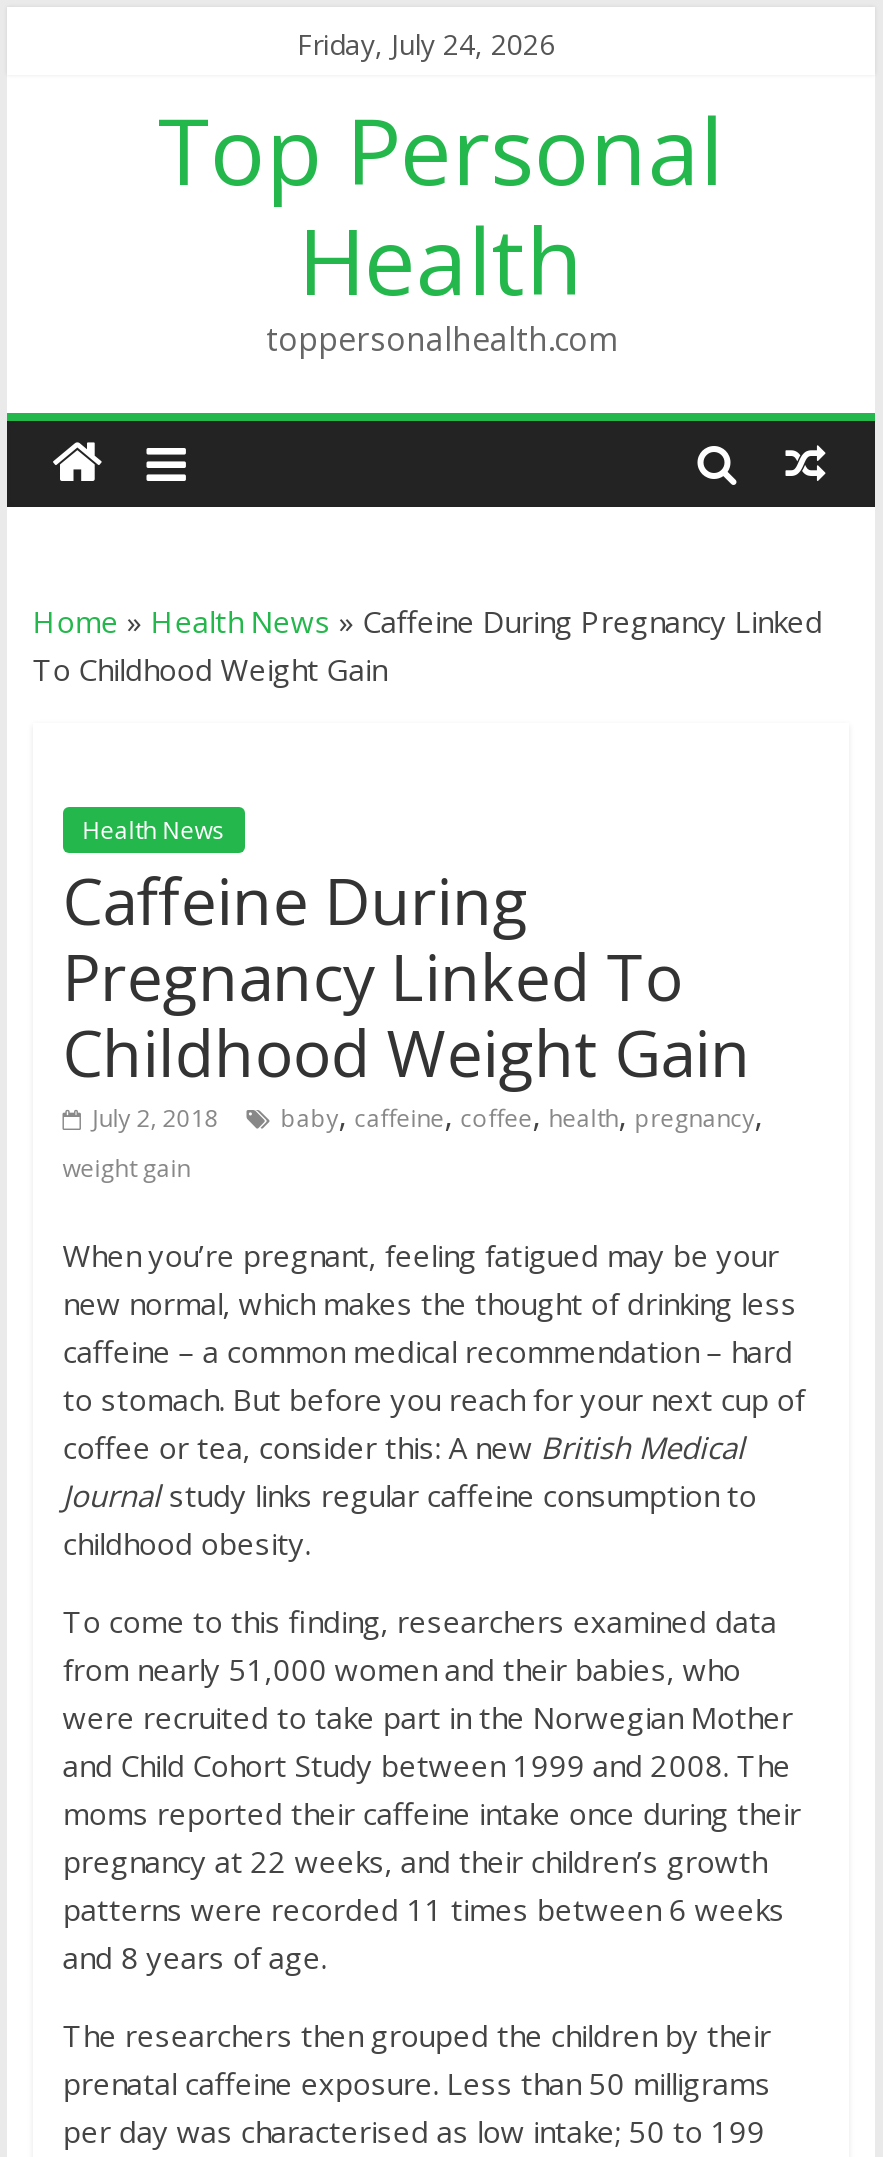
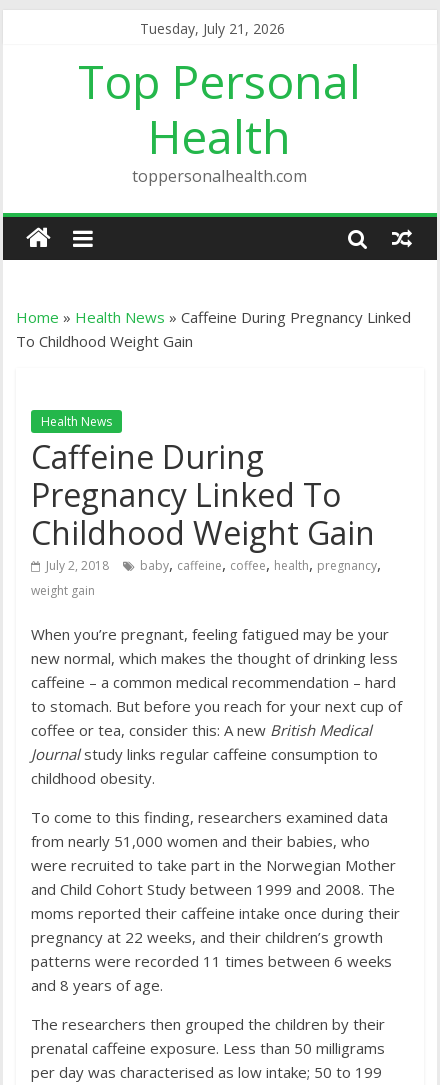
[297,25,555,63] Friday, July 24, 2026 -> [140,19,285,38] Tuesday, July 21, 2026

